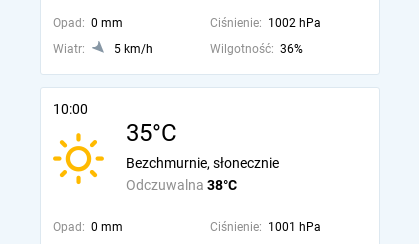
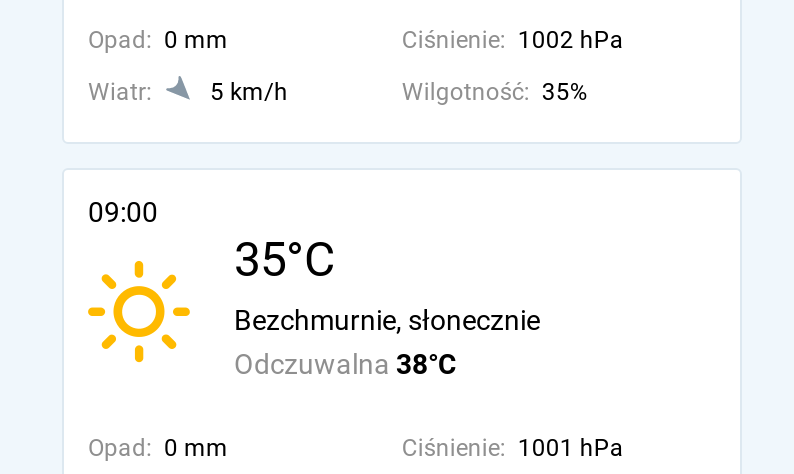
[210,42,303,56] Wilgotność: 36% -> [402,78,588,106] Wilgotność: 35%
[53,101,88,117] 10:00 -> [88,196,158,228] 09:00

